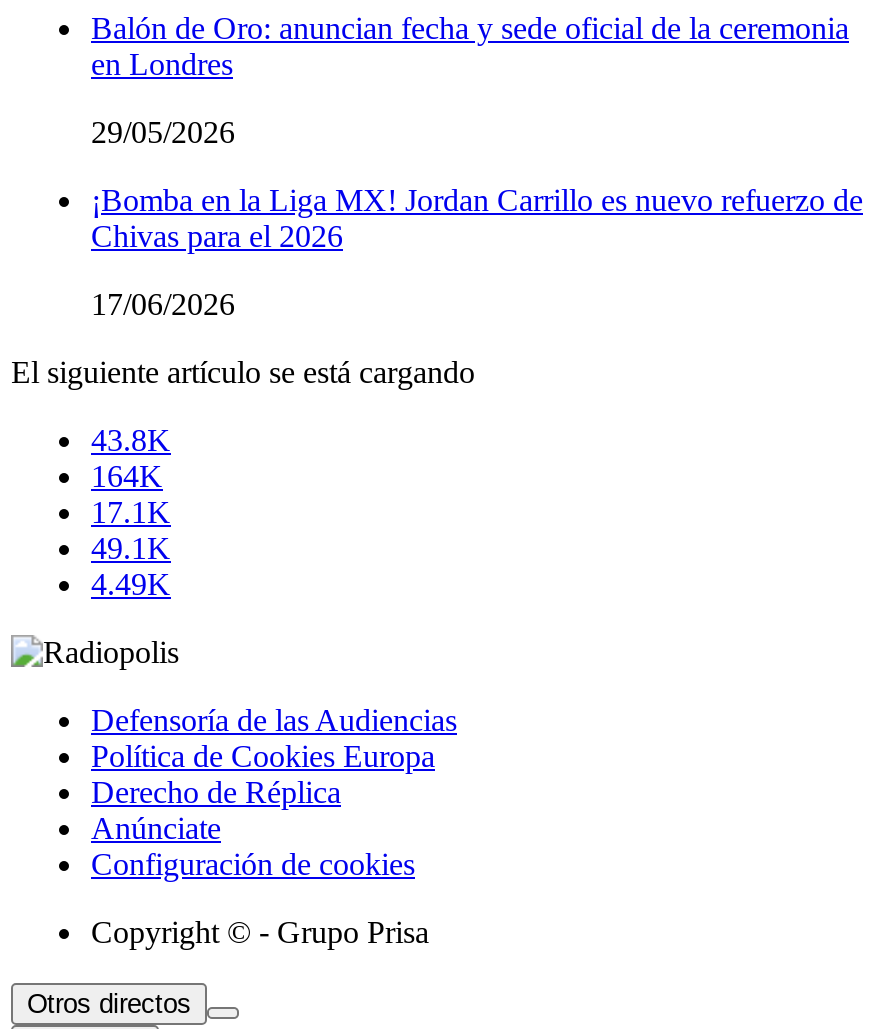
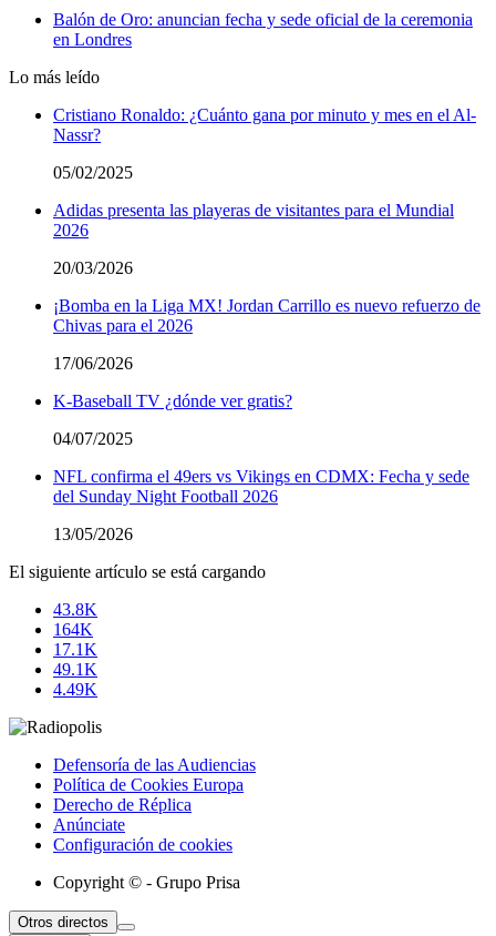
[91,116,235,150] 29/05/2026 -> [9,68,476,278] Lo más leído | Cristiano Ronaldo: ¿Cuánto gana por minuto y mes en el Al- | Nassr? | 05/02/2025 | Adidas presenta las playeras de visitantes para el Mundial | 2026 | 20/03/2026
none -> [53,392,469,544] K-Baseball TV ¿dónde ver gratis? | 04/07/2025 | NFL confirma el 49ers vs Vikings en CDMX: Fecha y sede | del Sunday Night Football 2026 | 13/05/2026

